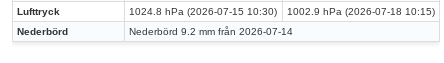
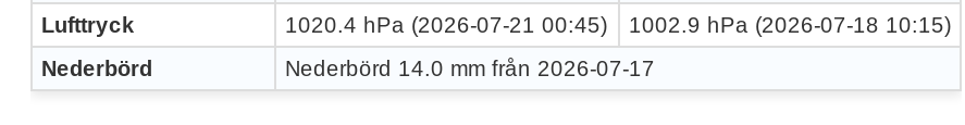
[129,6,435,17] 1024.8 hPa (2026-07-15 10:30) 1002.9 hPa (2026-07-18 10:15) -> [285,14,951,38] 1020.4 hPa (2026-07-21 00:45) 1002.9 hPa (2026-07-18 10:15)
[129,26,293,37] Nederbörd 9.2 mm från 2026-07-14 -> [285,57,655,81] Nederbörd 14.0 mm från 2026-07-17

